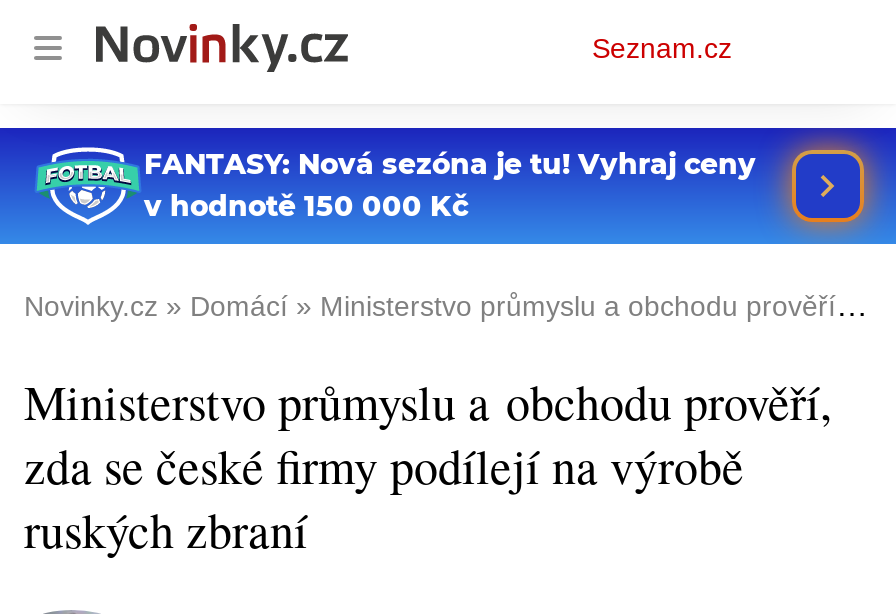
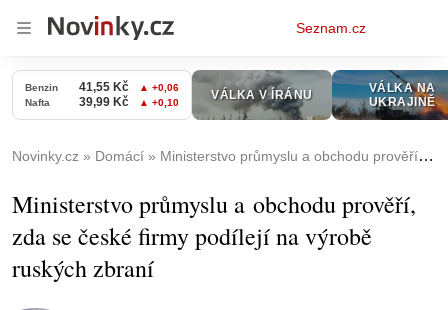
[6,126,890,246] [image] -> [3,68,445,125] [image]

